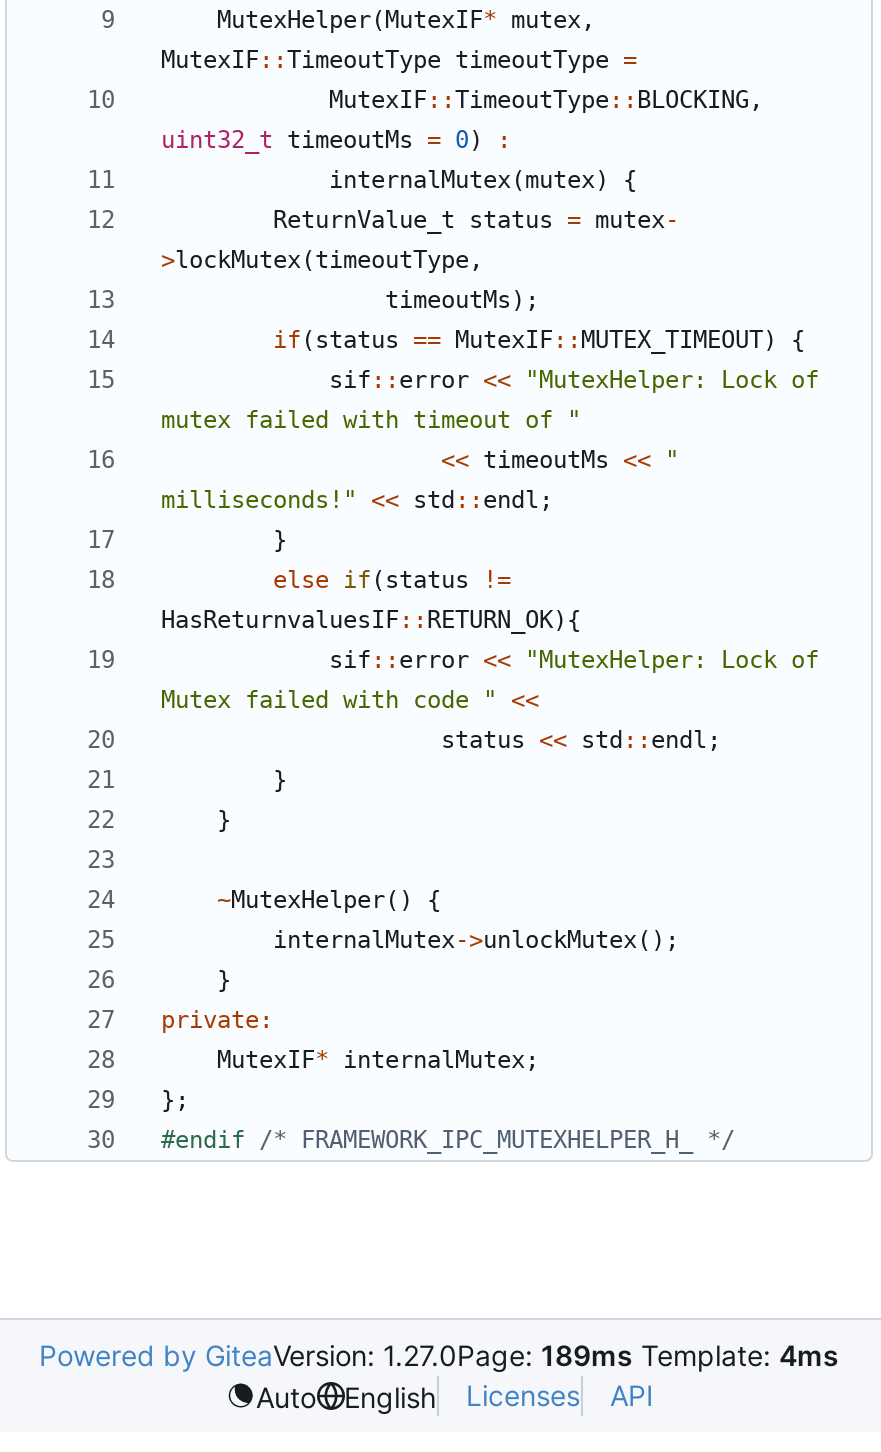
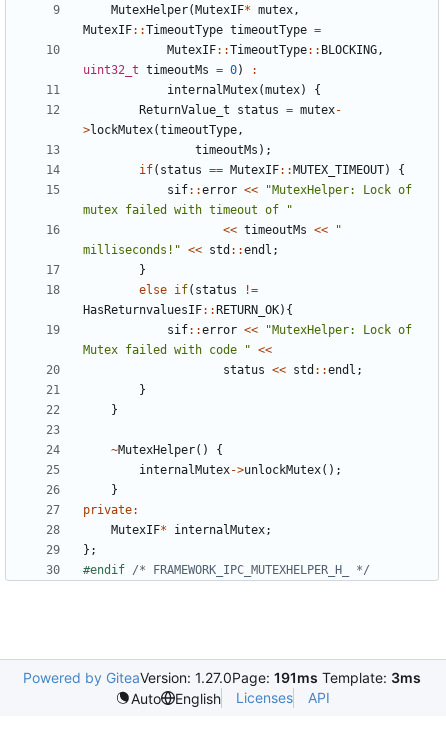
[39,1338,839,1372] Powered by GiteaVersion: 1.27.0Page: 189ms Template: 4ms -> [23,669,421,686] Powered by GiteaVersion: 1.27.0Page: 191ms Template: 3ms

